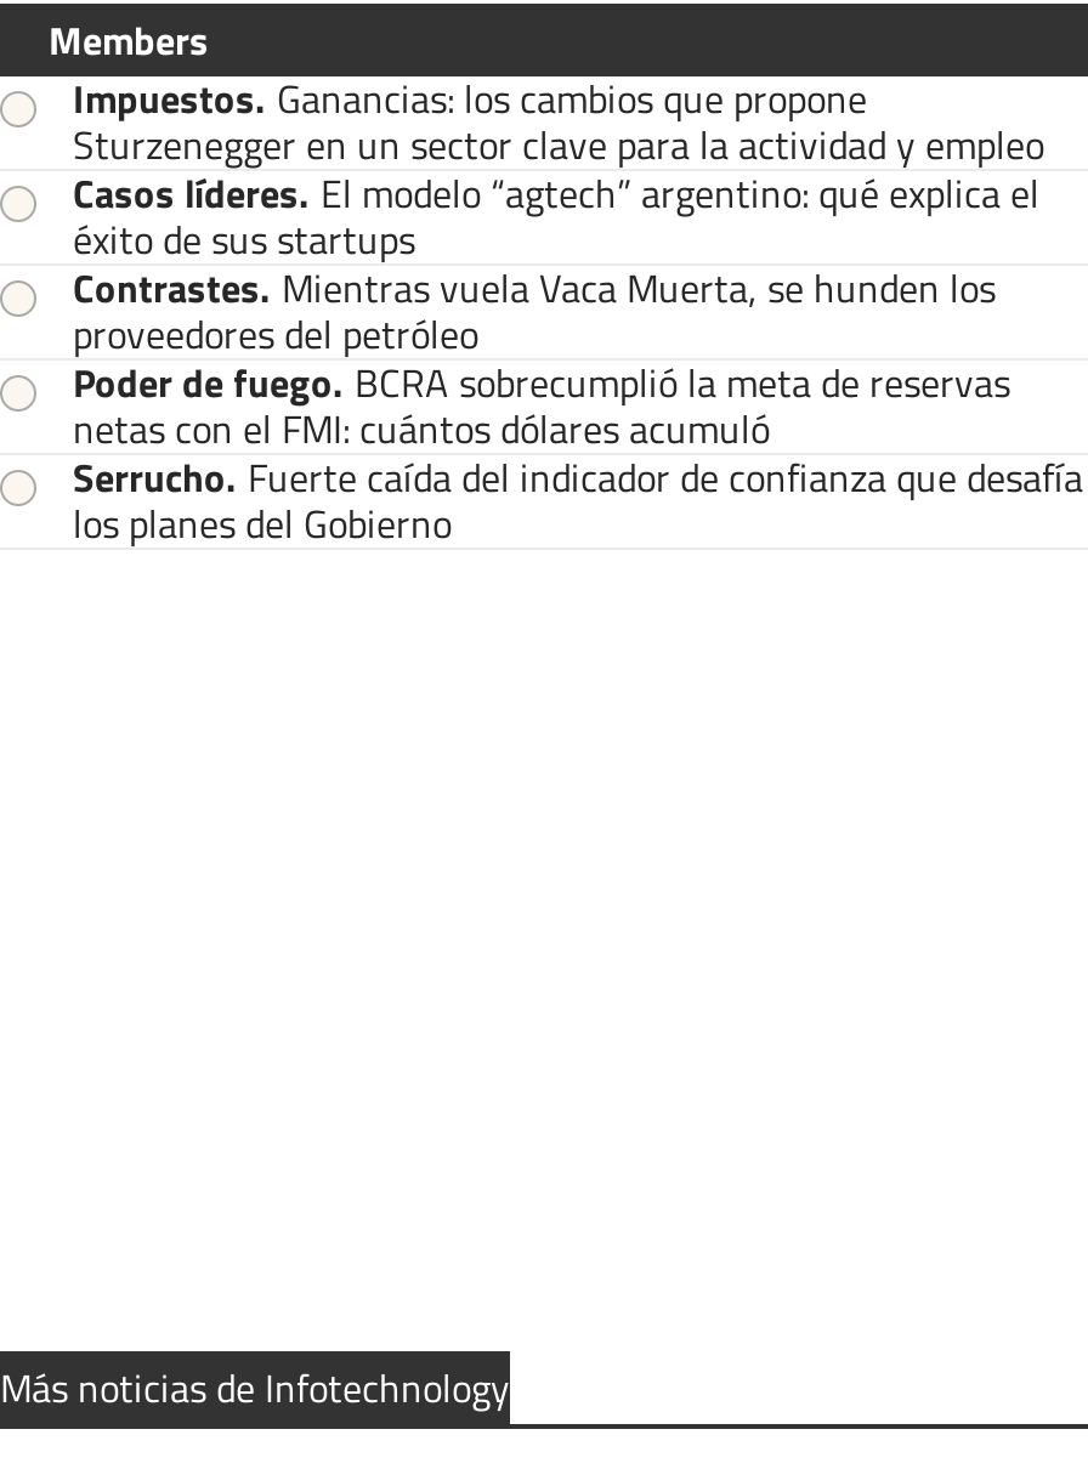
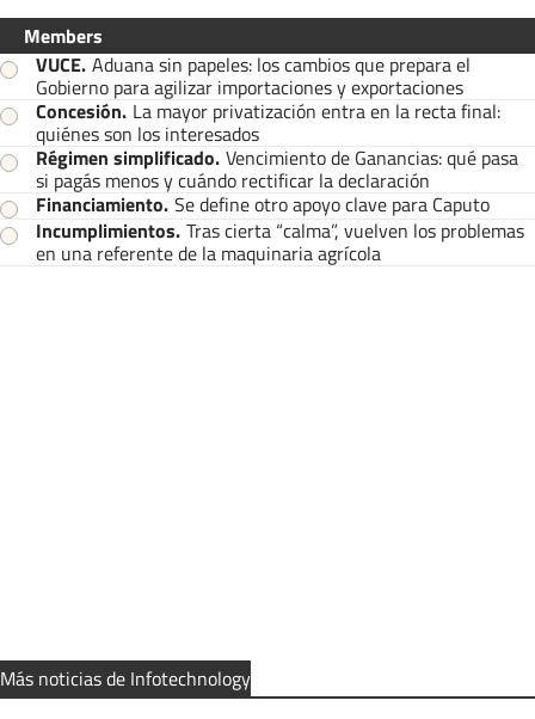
[73,70,1083,553] Impuestos. Ganancias: los cambios que propone | Sturzenegger en un sector clave para la actividad y empleo | Casos líderes. El modelo “agtech” argentino: qué explica el | éxito de sus startups | Contrastes. Mientras vuela Vaca Muerta, se hunden los | proveedores del petróleo | Poder de fuego. BCRA sobrecumplió la meta de reservas | netas con el FMI: cuántos dólares acumuló | Serrucho. Fuerte caída del indicador de confianza que desafía | los planes del Gobierno -> [36,51,524,268] VUCE. Aduana sin papeles: los cambios que prepara el | Gobierno para agilizar importaciones y exportaciones | Concesión. La mayor privatización entra en la recta final: | quiénes son los interesados | Régimen simplificado. Vencimiento de Ganancias: qué pasa | si pagás menos y cuándo rectificar la declaración | Financiamiento. Se define otro apoyo clave para Caputo | Incumplimientos. Tras cierta “calma”, vuelven los problemas | en una referente de la maquinaria agrícola

